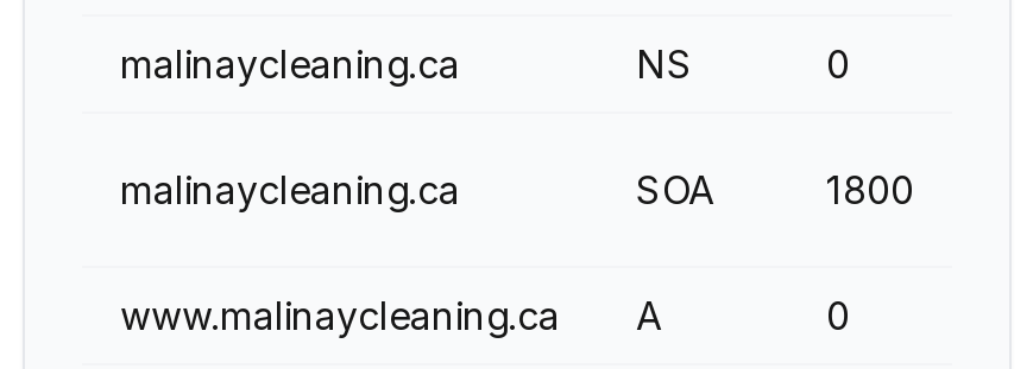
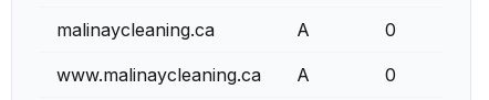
[636,40,693,88] NS -> [296,19,310,41] A
[120,166,914,214] malinaycleaning.ca | SOA | 1800 -> none

